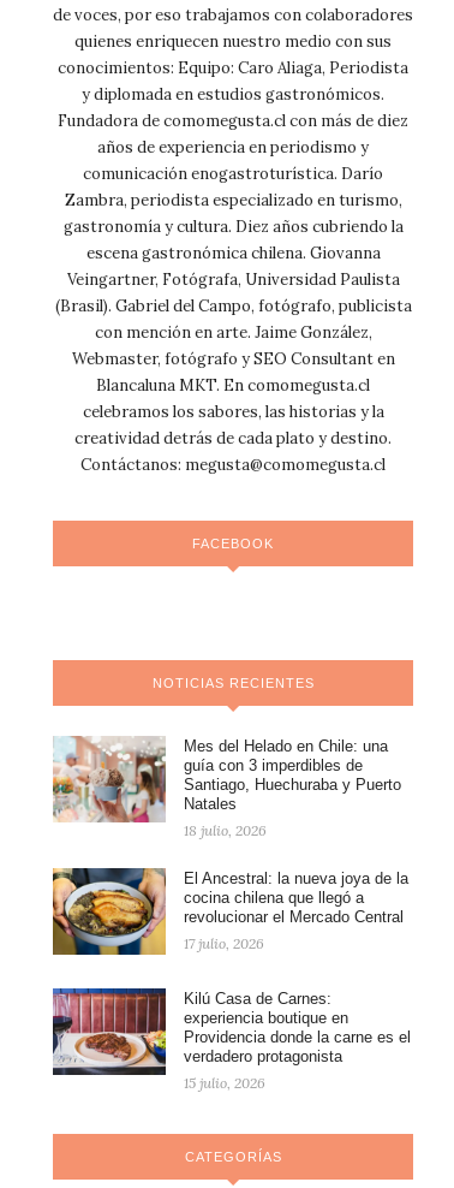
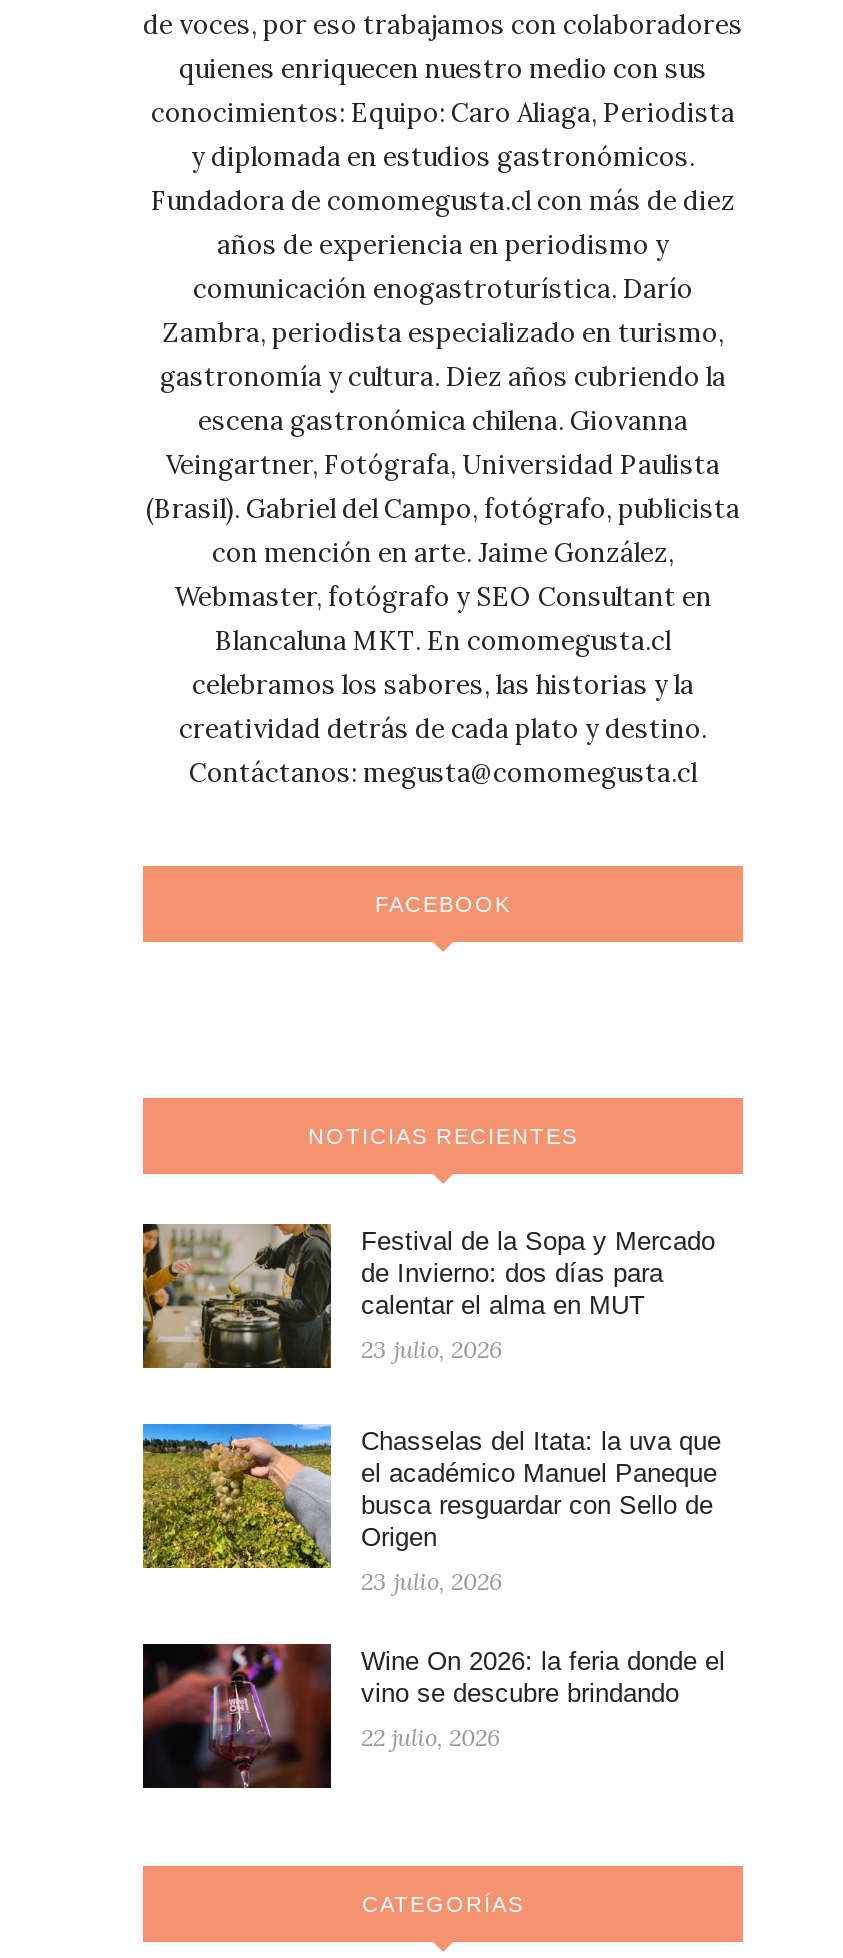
[52,736,401,824] [image] | Mes del Helado en Chile: una | guía con 3 imperdibles de | Santiago, Huechuraba y Puerto | Natales -> [141,1222,715,1370] [image] | Festival de la Sopa y Mercado | de Invierno: dos días para | calentar el alma en MUT
[184,821,267,839] 18 julio, 2026 -> [361,1334,503,1364] 23 julio, 2026
[52,867,408,956] [image] | El Ancestral: la nueva joya de la | cocina chilena que llegó a | revolucionar el Mercado Central -> [141,1422,721,1570] [image] | Chasselas del Itata: la uva que | el académico Manuel Paneque | busca resguardar con Sello de | Origen
[184,934,264,952] 17 julio, 2026 -> [361,1566,503,1596] 23 julio, 2026
[52,987,411,1075] [image] | Kilú Casa de Carnes: | experiencia boutique en | Providencia donde la carne es el | verdadero protagonista -> [141,1642,725,1788] [image] | Wine On 2026: la feria donde el | vino se descubre brindando
[184,1074,265,1092] 15 julio, 2026 -> [361,1722,501,1752] 22 julio, 2026

